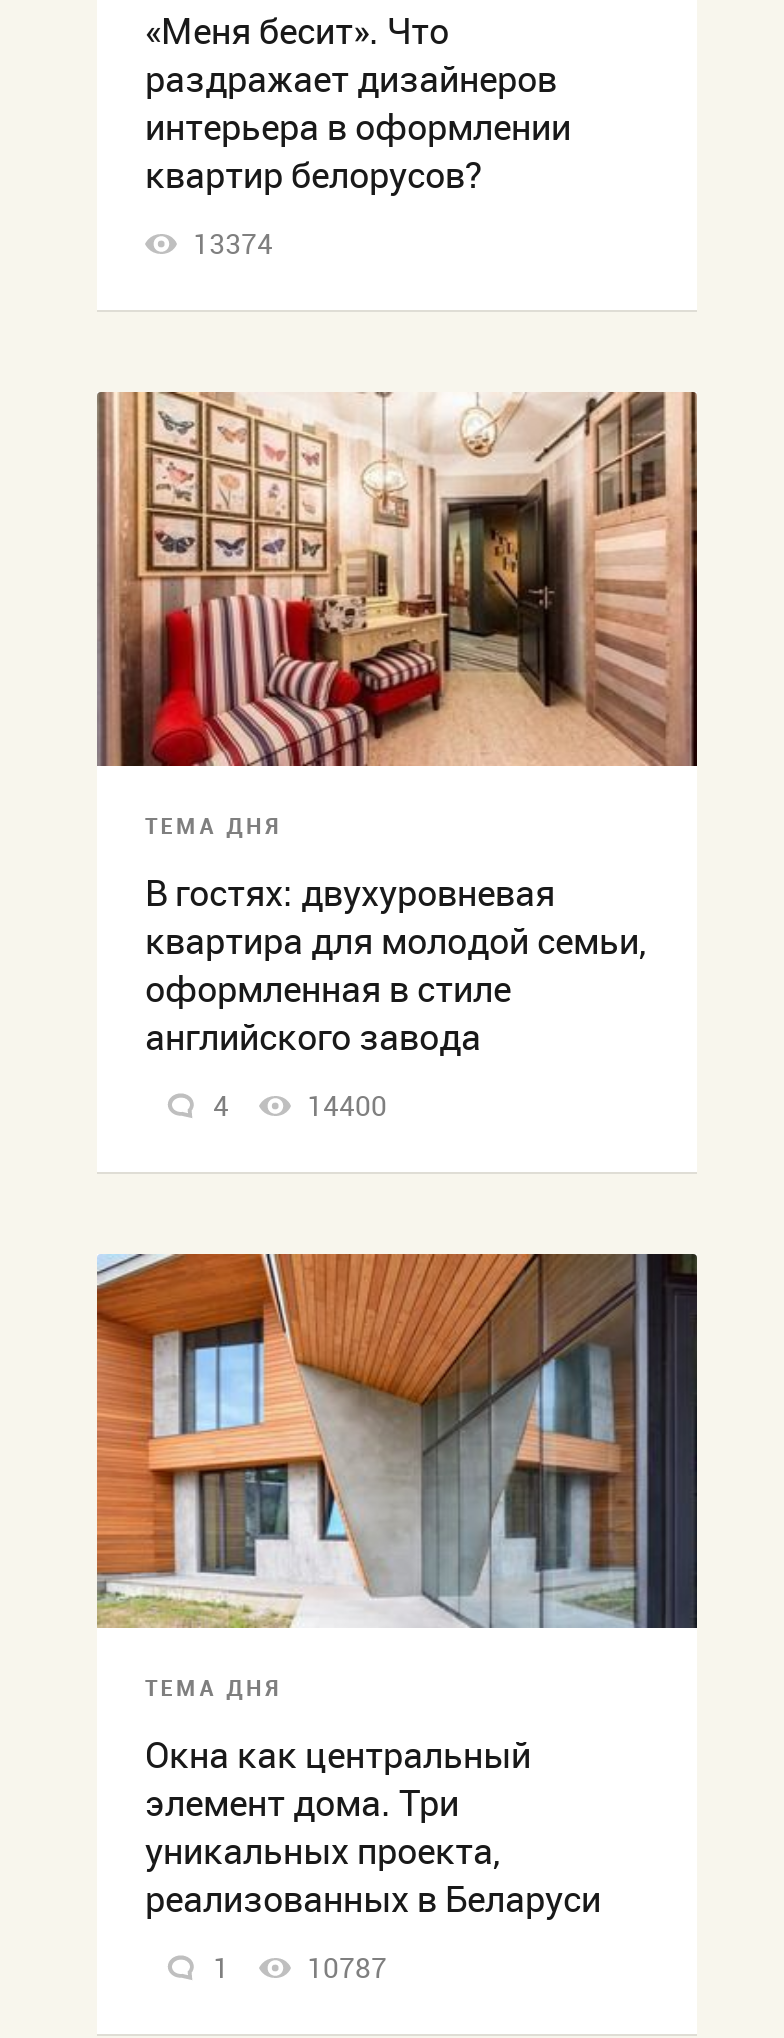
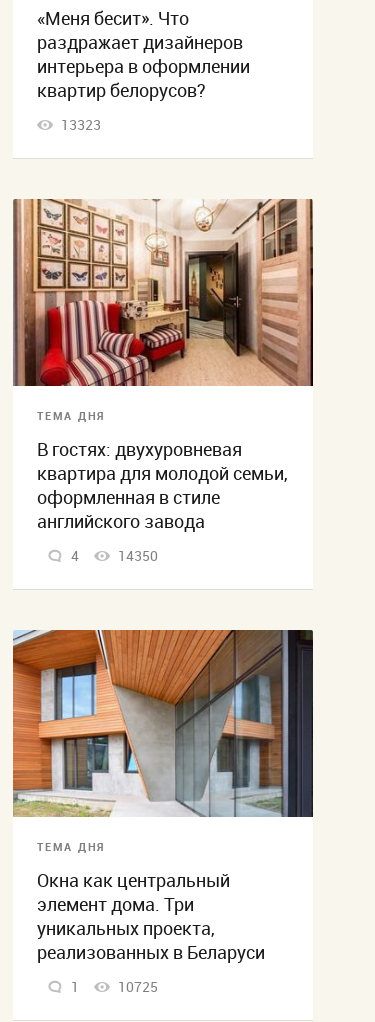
[193,228,273,260] 13374 -> [61,117,101,133] 13323
[307,1090,387,1122] 14400 -> [118,548,158,564] 14350
[307,1952,387,1984] 10787 -> [118,979,158,995] 10725

